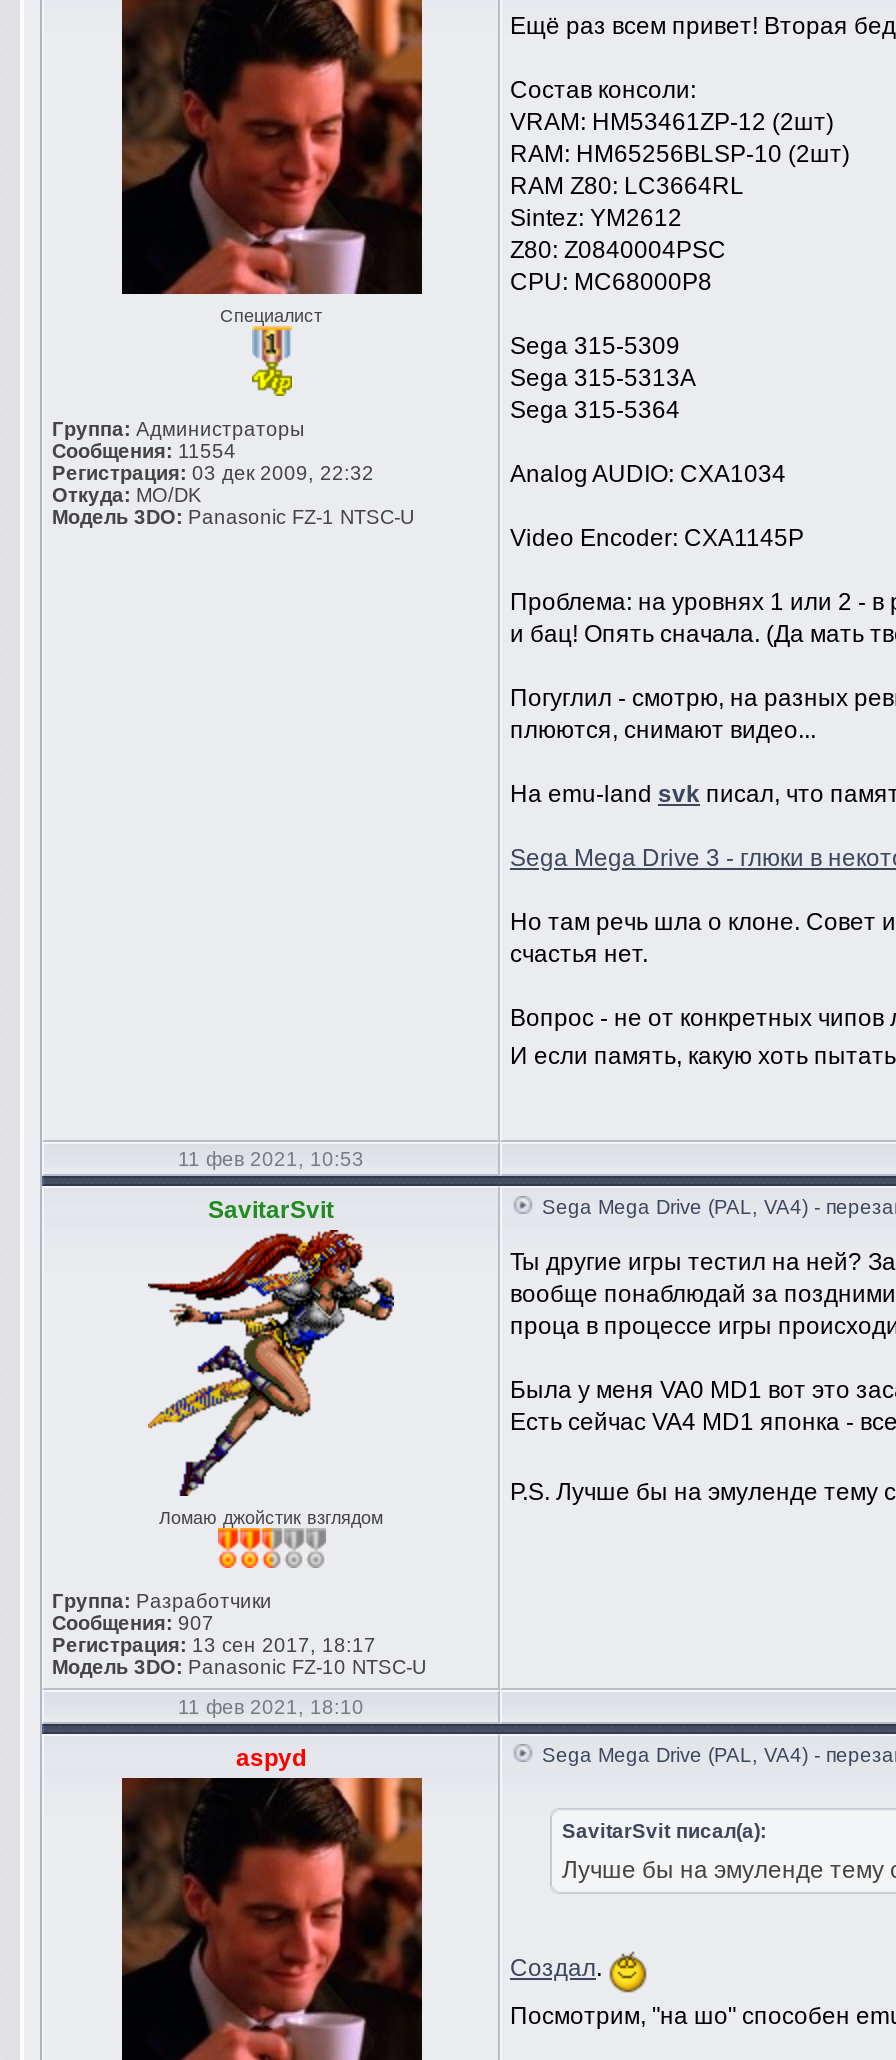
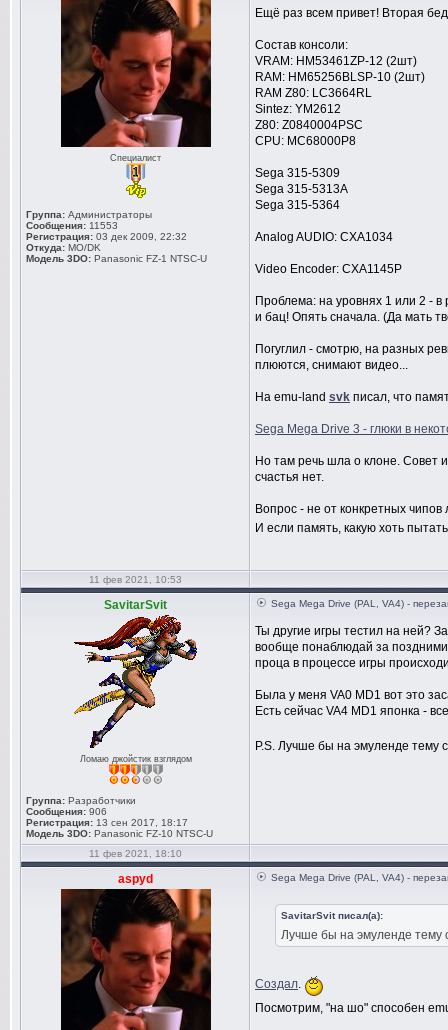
[52,440,236,462] Сообщения: 11554 -> [26,220,118,231] Сообщения: 11553
[52,1612,214,1634] Сообщения: 907 -> [26,806,107,817] Сообщения: 906

